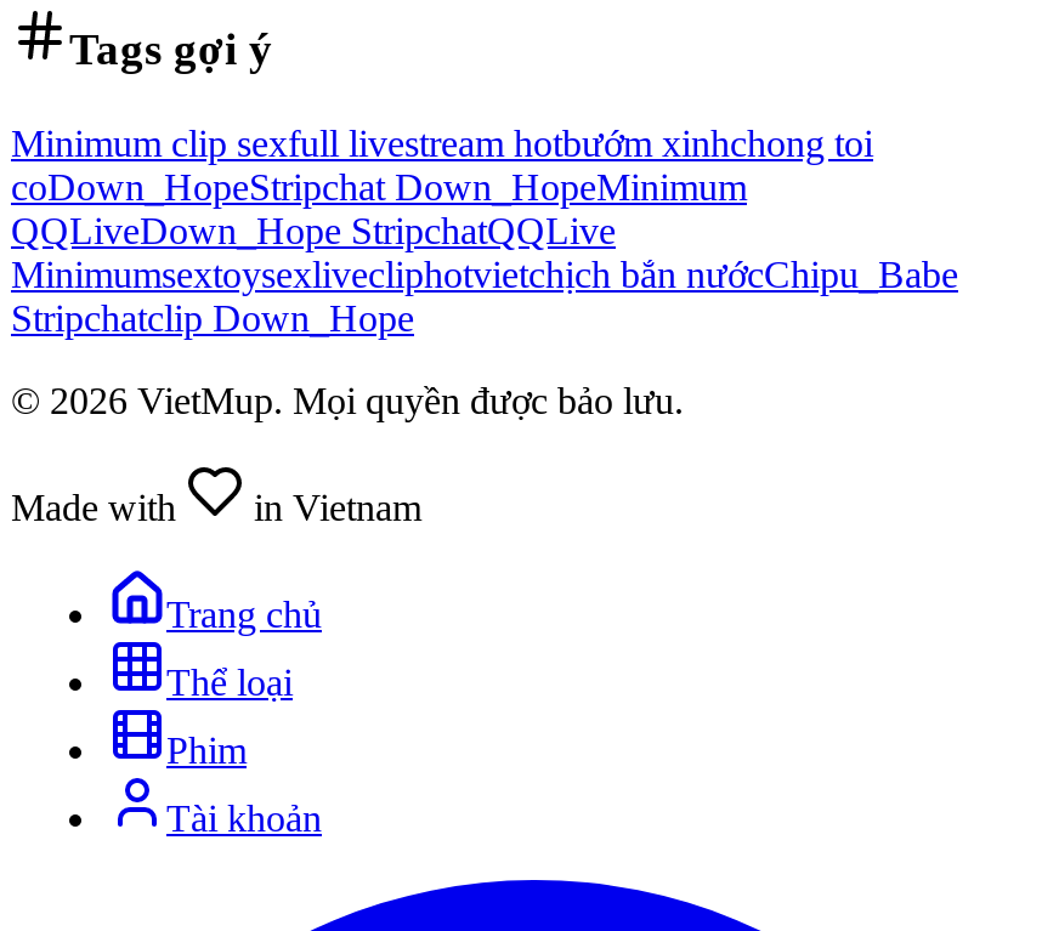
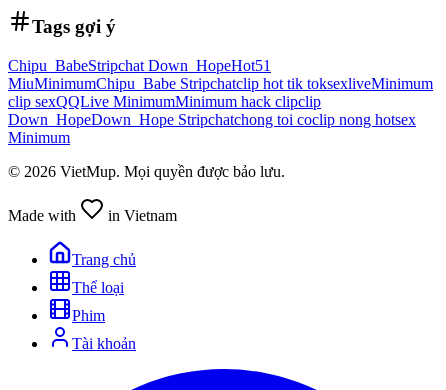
[11,122,958,338] Minimum clip sexfull livestream hotbướm xinhchong toi | coDown_HopeStripchat Down_HopeMinimum | QQLiveDown_Hope StripchatQQLive | Minimumsextoysexlivecliphotvietchịch bắn nướcChipu_Babe | Stripchatclip Down_Hope -> [8,57,433,146] Chipu_BabeStripchat Down_HopeHot51 | MiuMinimumChipu_Babe Stripchatclip hot tik toksexliveMinimum | clip sexQQLive MinimumMinimum hack clipclip | Down_HopeDown_Hope Stripchatchong toi coclip nong hotsex | Minimum

